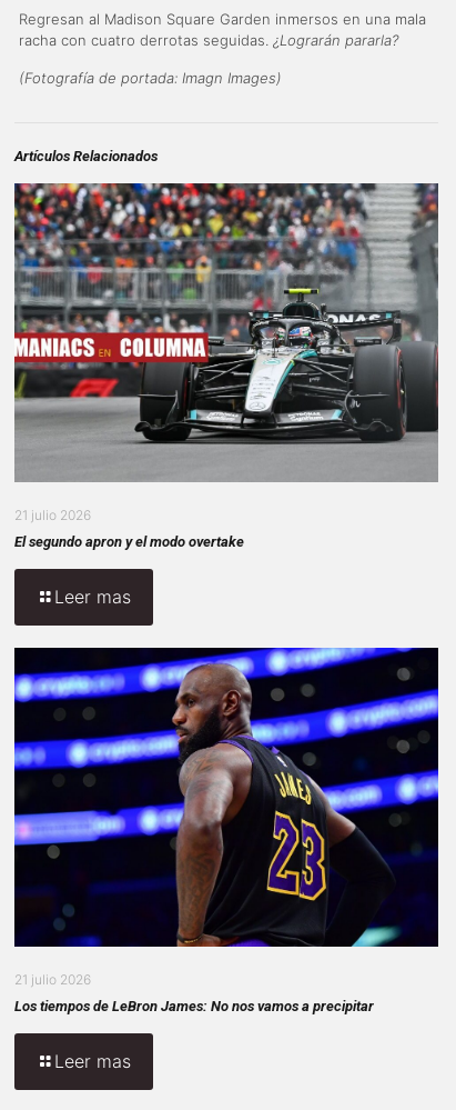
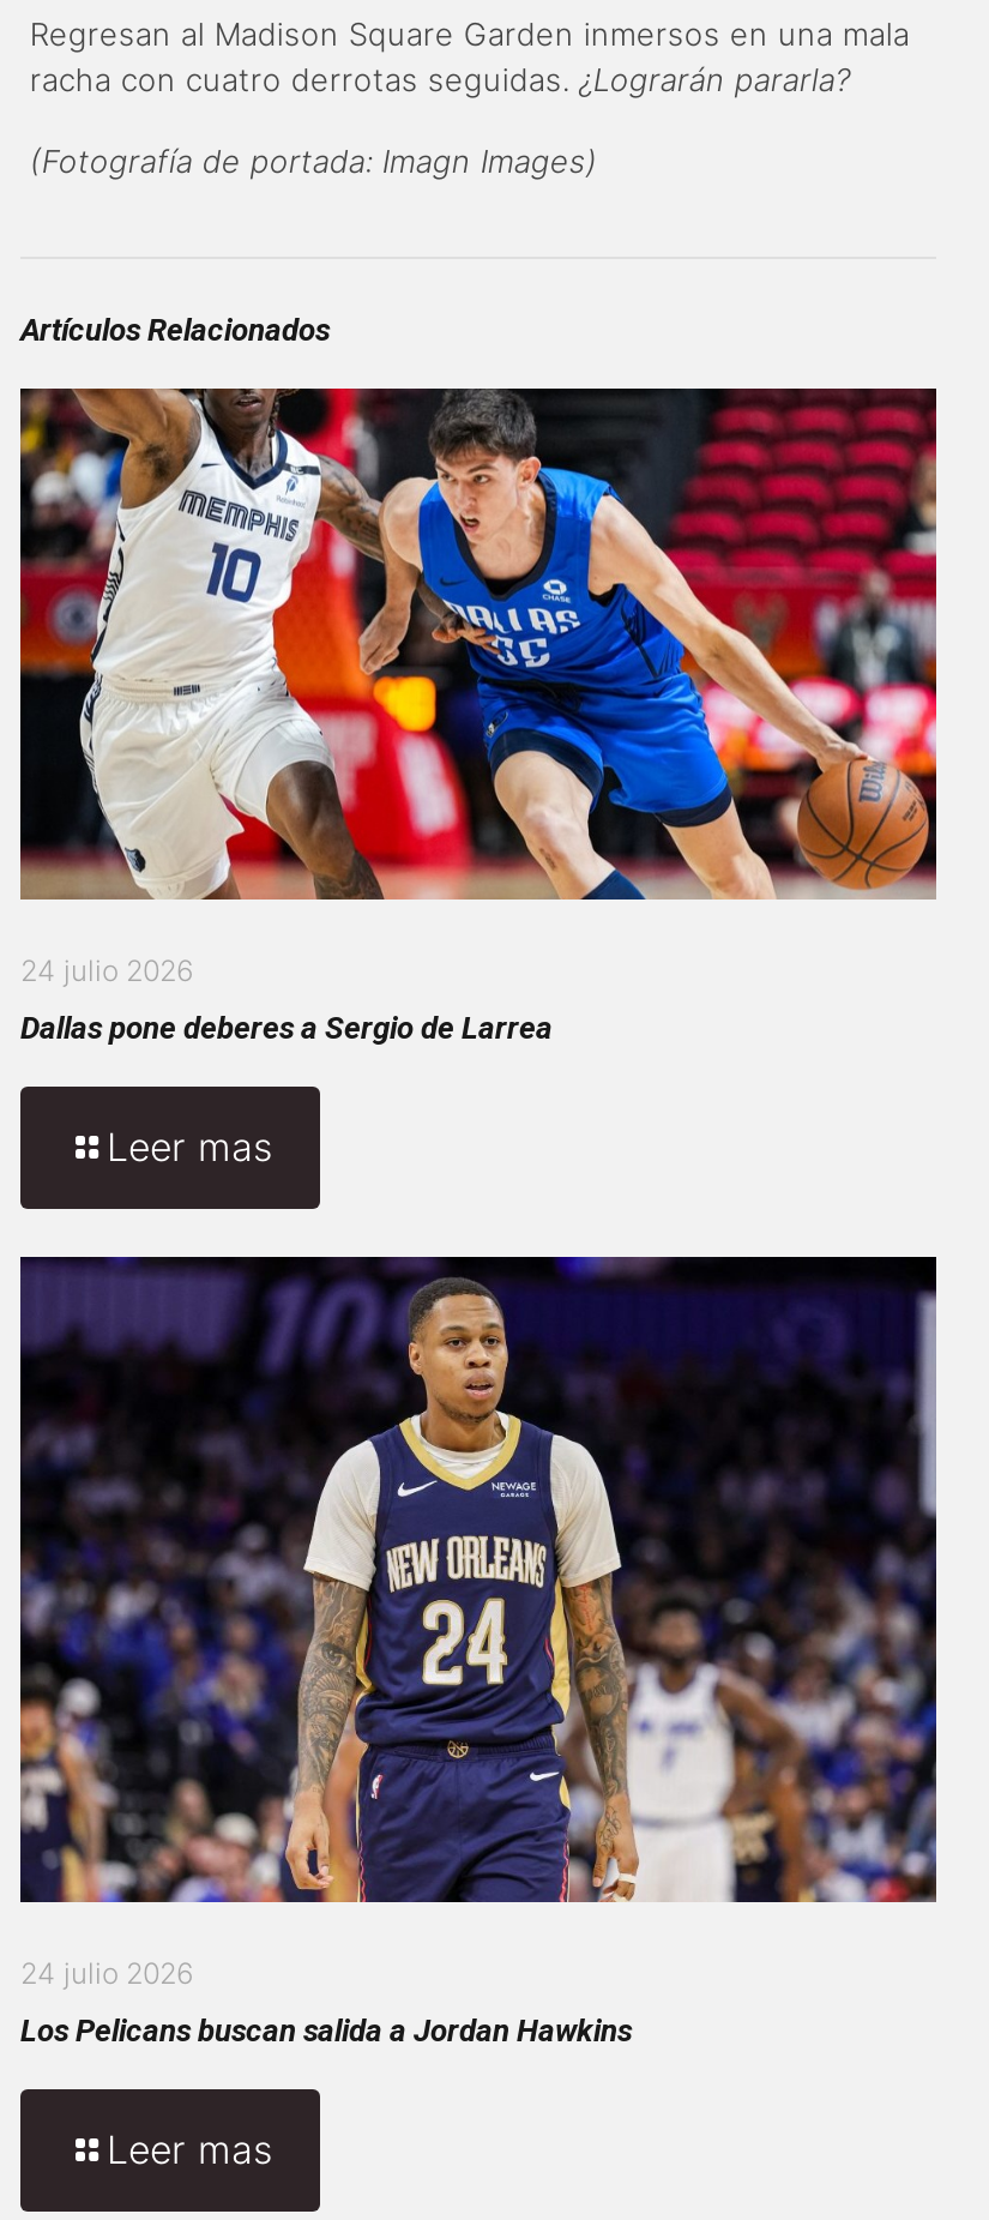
[13,182,439,523] [image] | 21 julio 2026 -> [18,386,939,988] [image] | 24 julio 2026
[14,533,244,550] El segundo apron y el modo overtake -> [20,1010,553,1046] Dallas pone deberes a Sergio de Larrea
[13,647,439,988] [image] | 21 julio 2026 -> [18,1255,939,1990] [image] | 24 julio 2026
[14,998,374,1014] Los tiempos de LeBron James: No nos vamos a precipitar -> [20,2012,632,2048] Los Pelicans buscan salida a Jordan Hawkins

